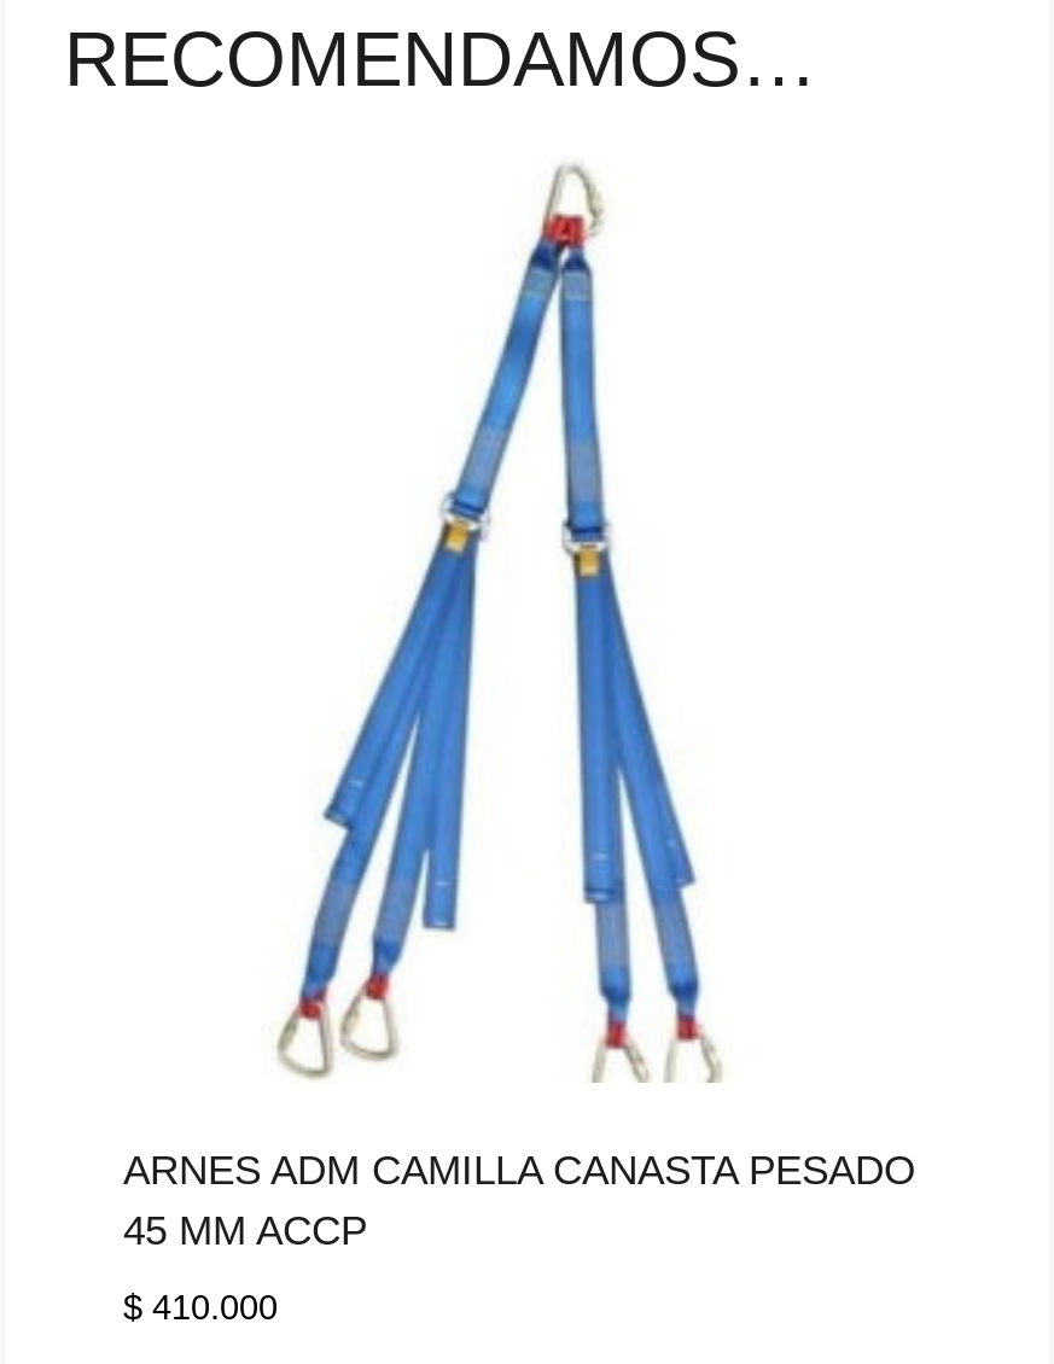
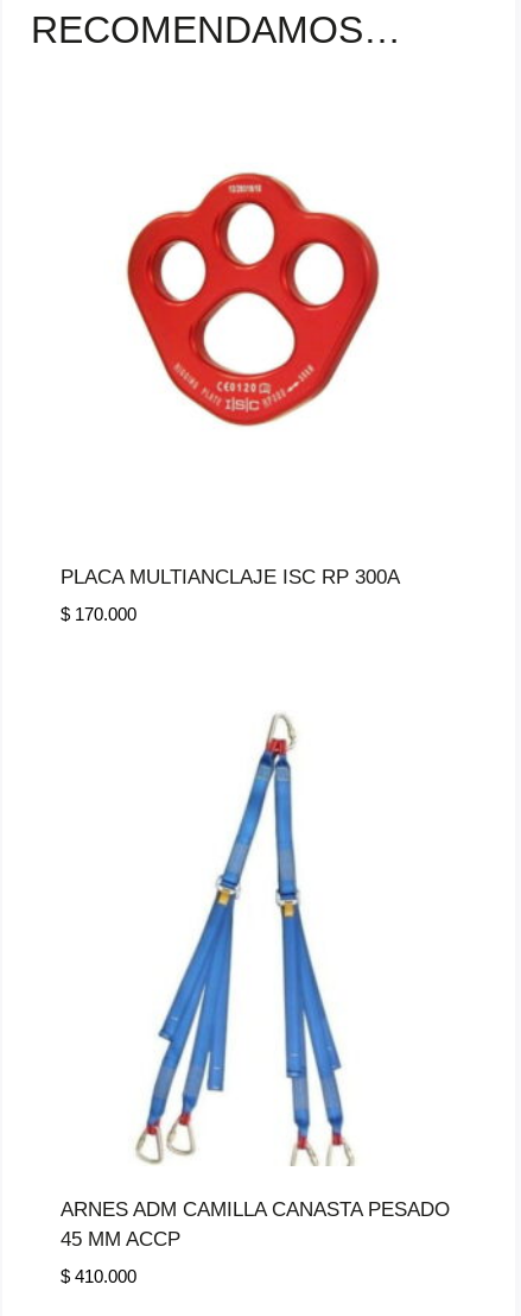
none -> [60,565,399,624] PLACA MULTIANCLAJE ISC RP 300A | $170.000
none -> [125,171,381,428] [image]

